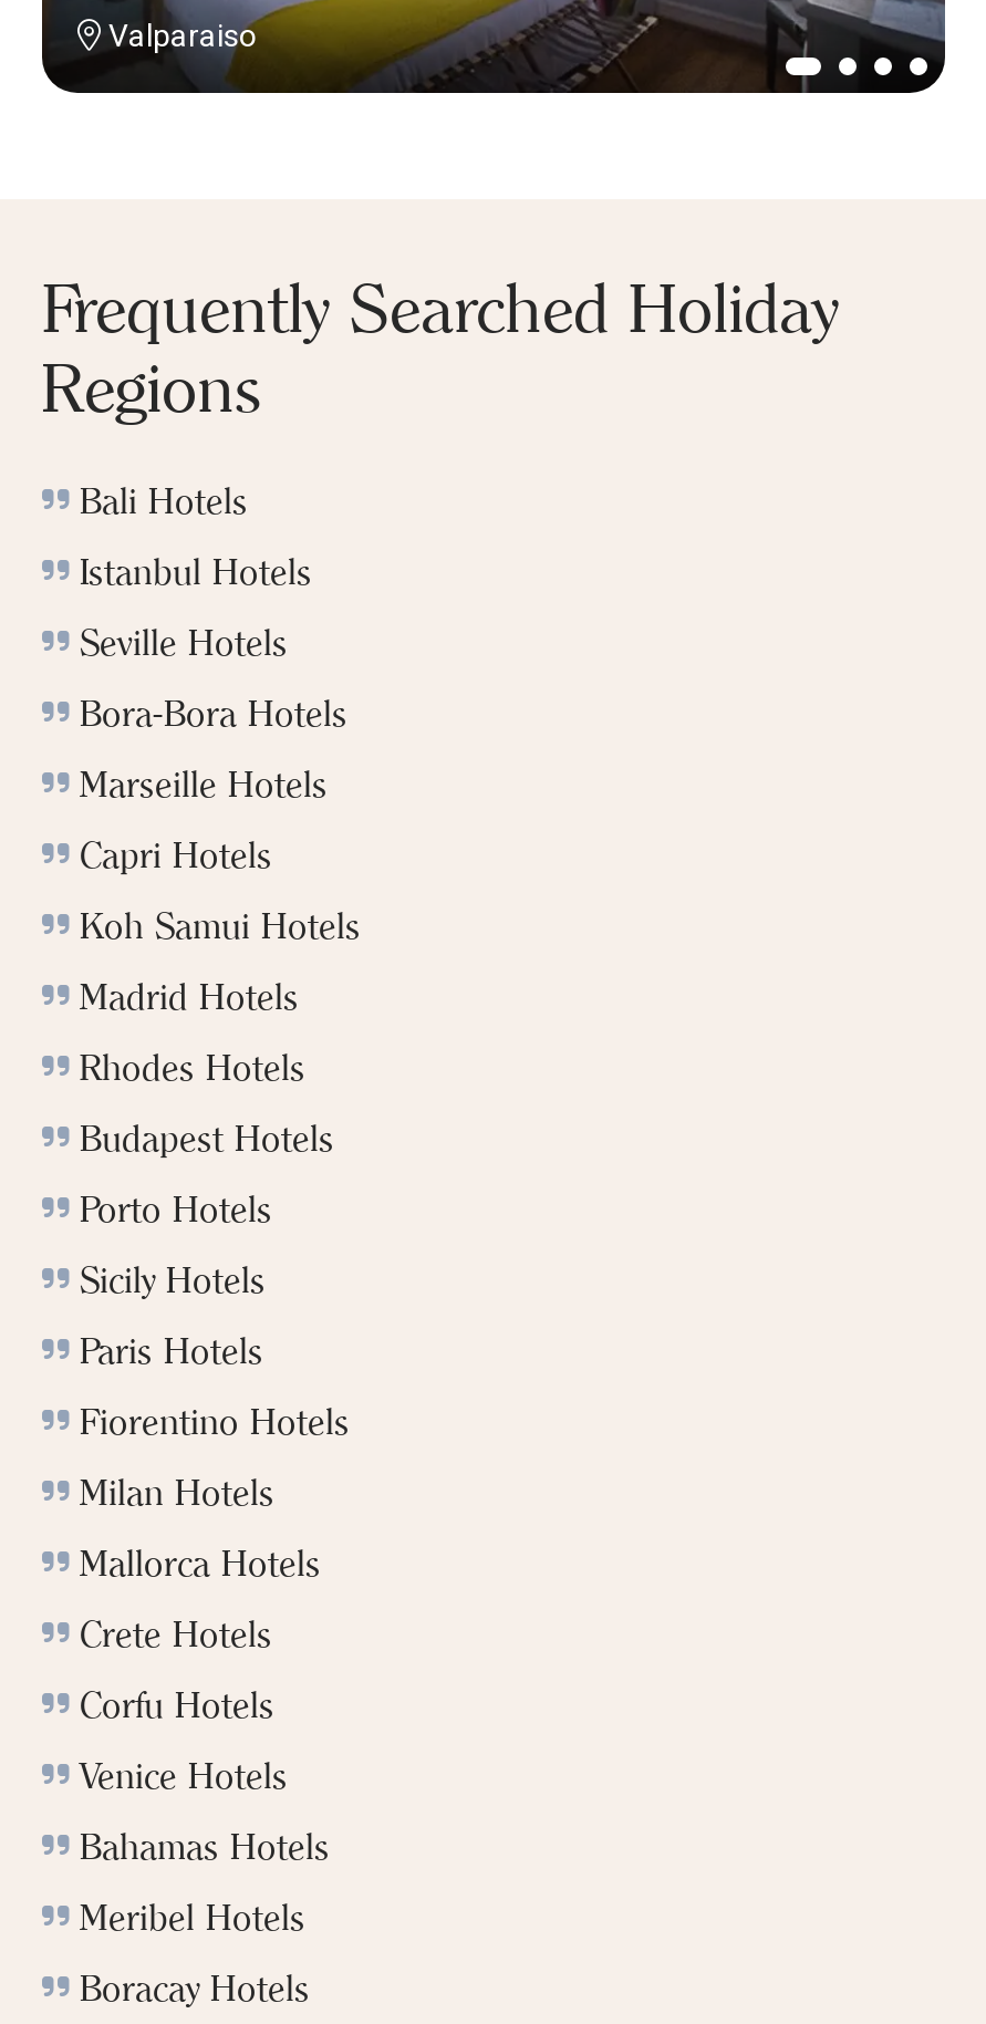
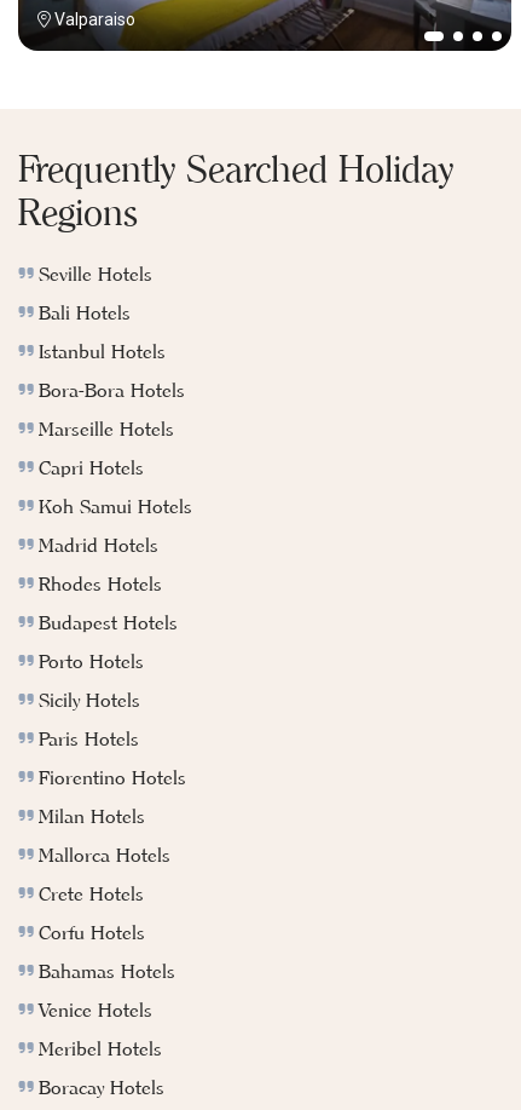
moved [80,479,312,594] -> [39,300,166,363]: Bali Hotels | Istanbul Hotels
moved [80,620,288,664] -> [39,262,152,286]: Seville Hotels
moved [80,1753,288,1798] -> [39,998,152,1022]: Venice Hotels
moved [80,1824,330,1868] -> [39,959,175,983]: Bahamas Hotels

